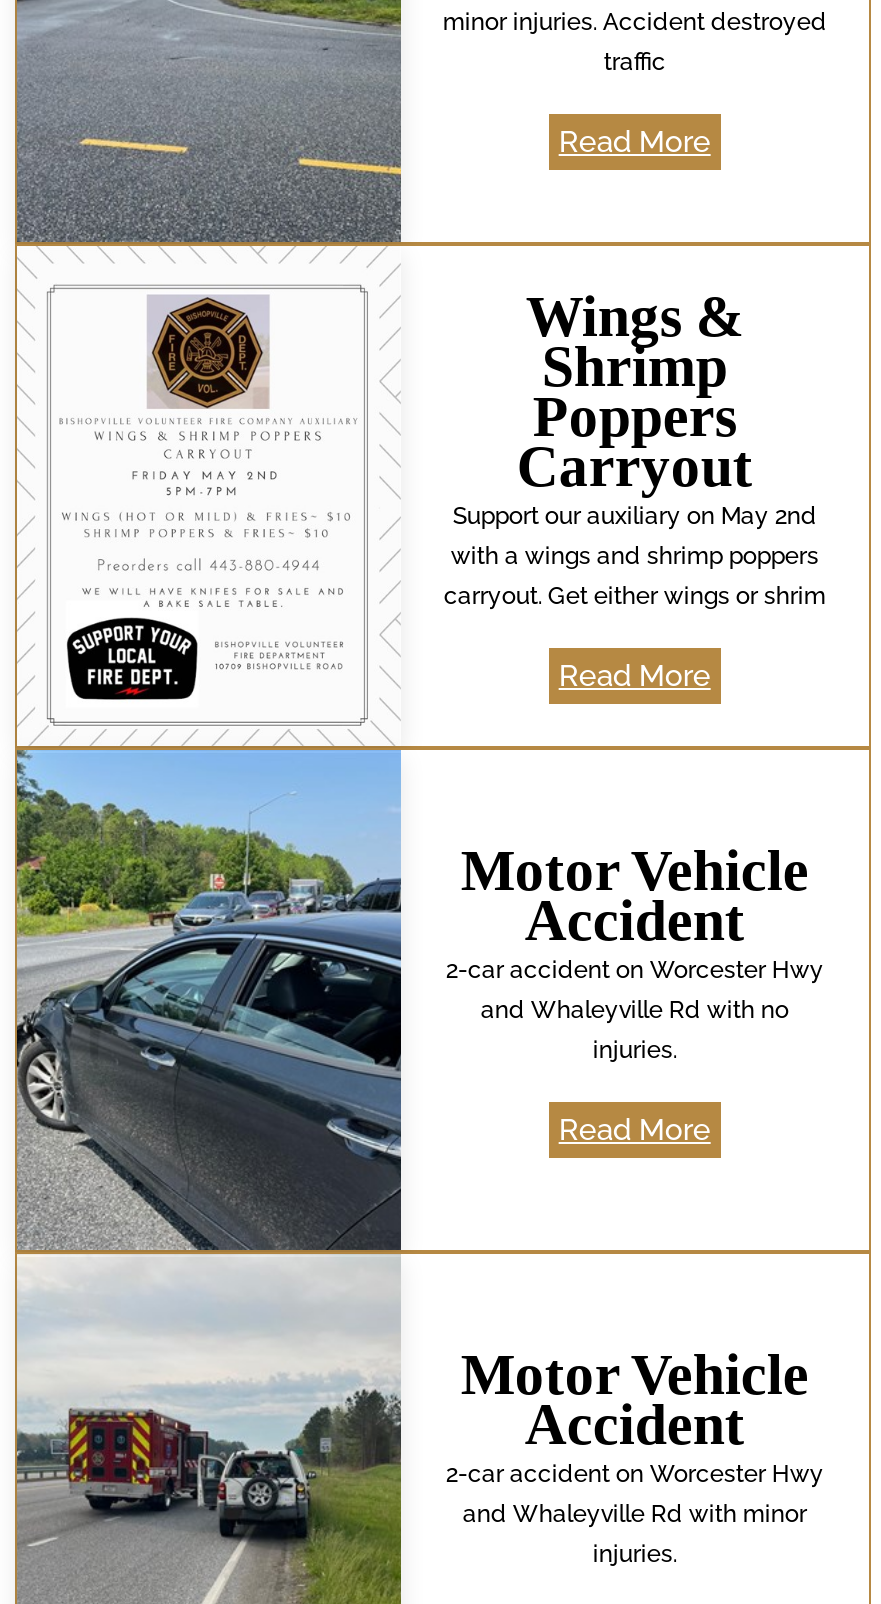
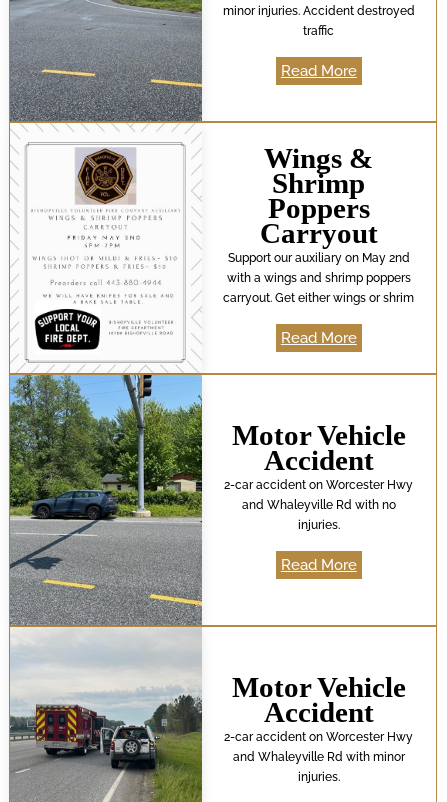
[15,748,403,1250] [image] -> [9,374,203,625] [image]

